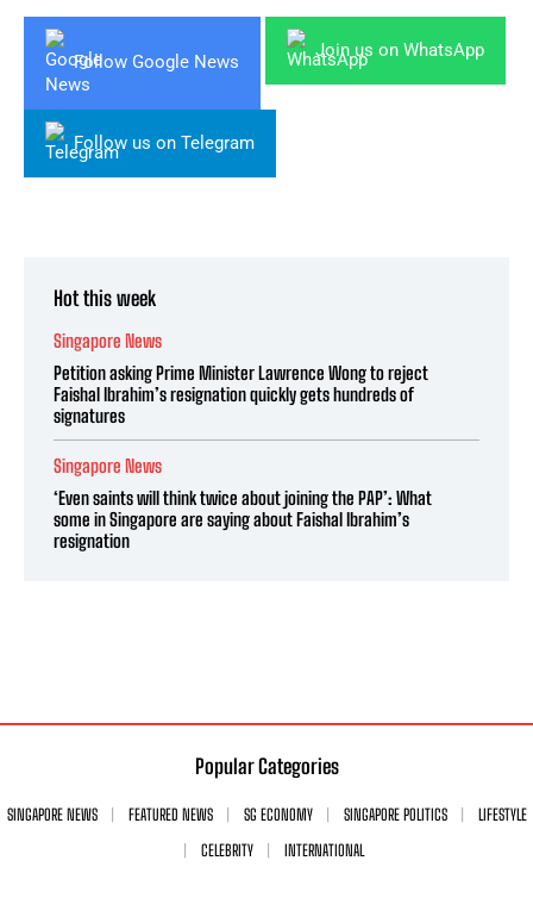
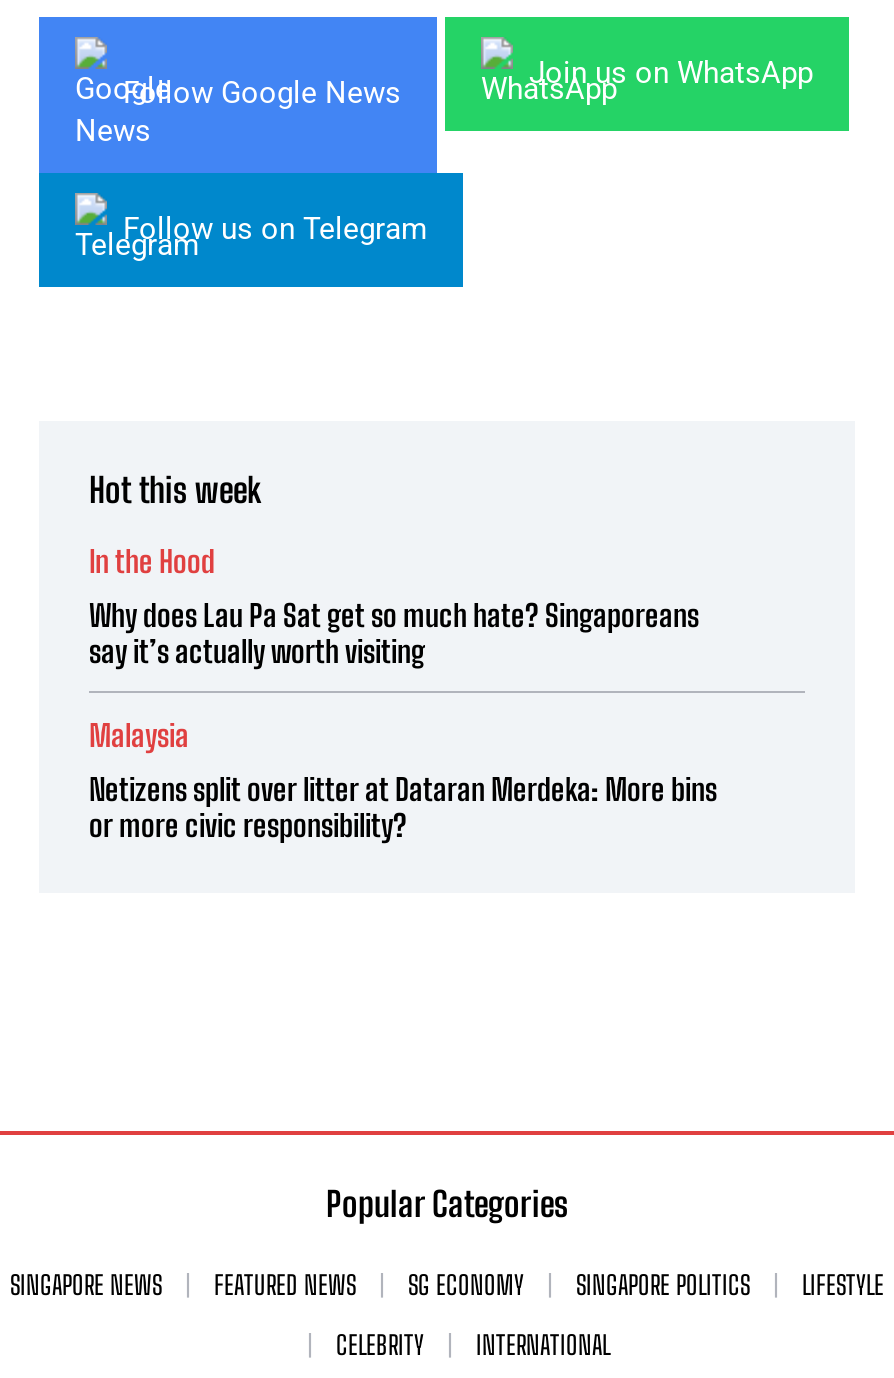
[54,330,162,351] Singapore News -> [89,543,215,579] In the Hood
[54,362,428,426] Petition asking Prime Minister Lawrence Wong to reject | Faishal Ibrahim’s resignation quickly gets hundreds of | signatures -> [89,597,699,669] Why does Lau Pa Sat get so much hate? Singaporeans | say it’s actually worth visiting
[54,455,162,476] Singapore News -> [89,717,189,753] Malaysia
[54,487,432,551] ‘Even saints will think twice about joining the PAP’: What | some in Singapore are saying about Faishal Ibrahim’s | resignation -> [89,771,717,843] Netizens split over litter at Dataran Merdeka: More bins | or more civic responsibility?

